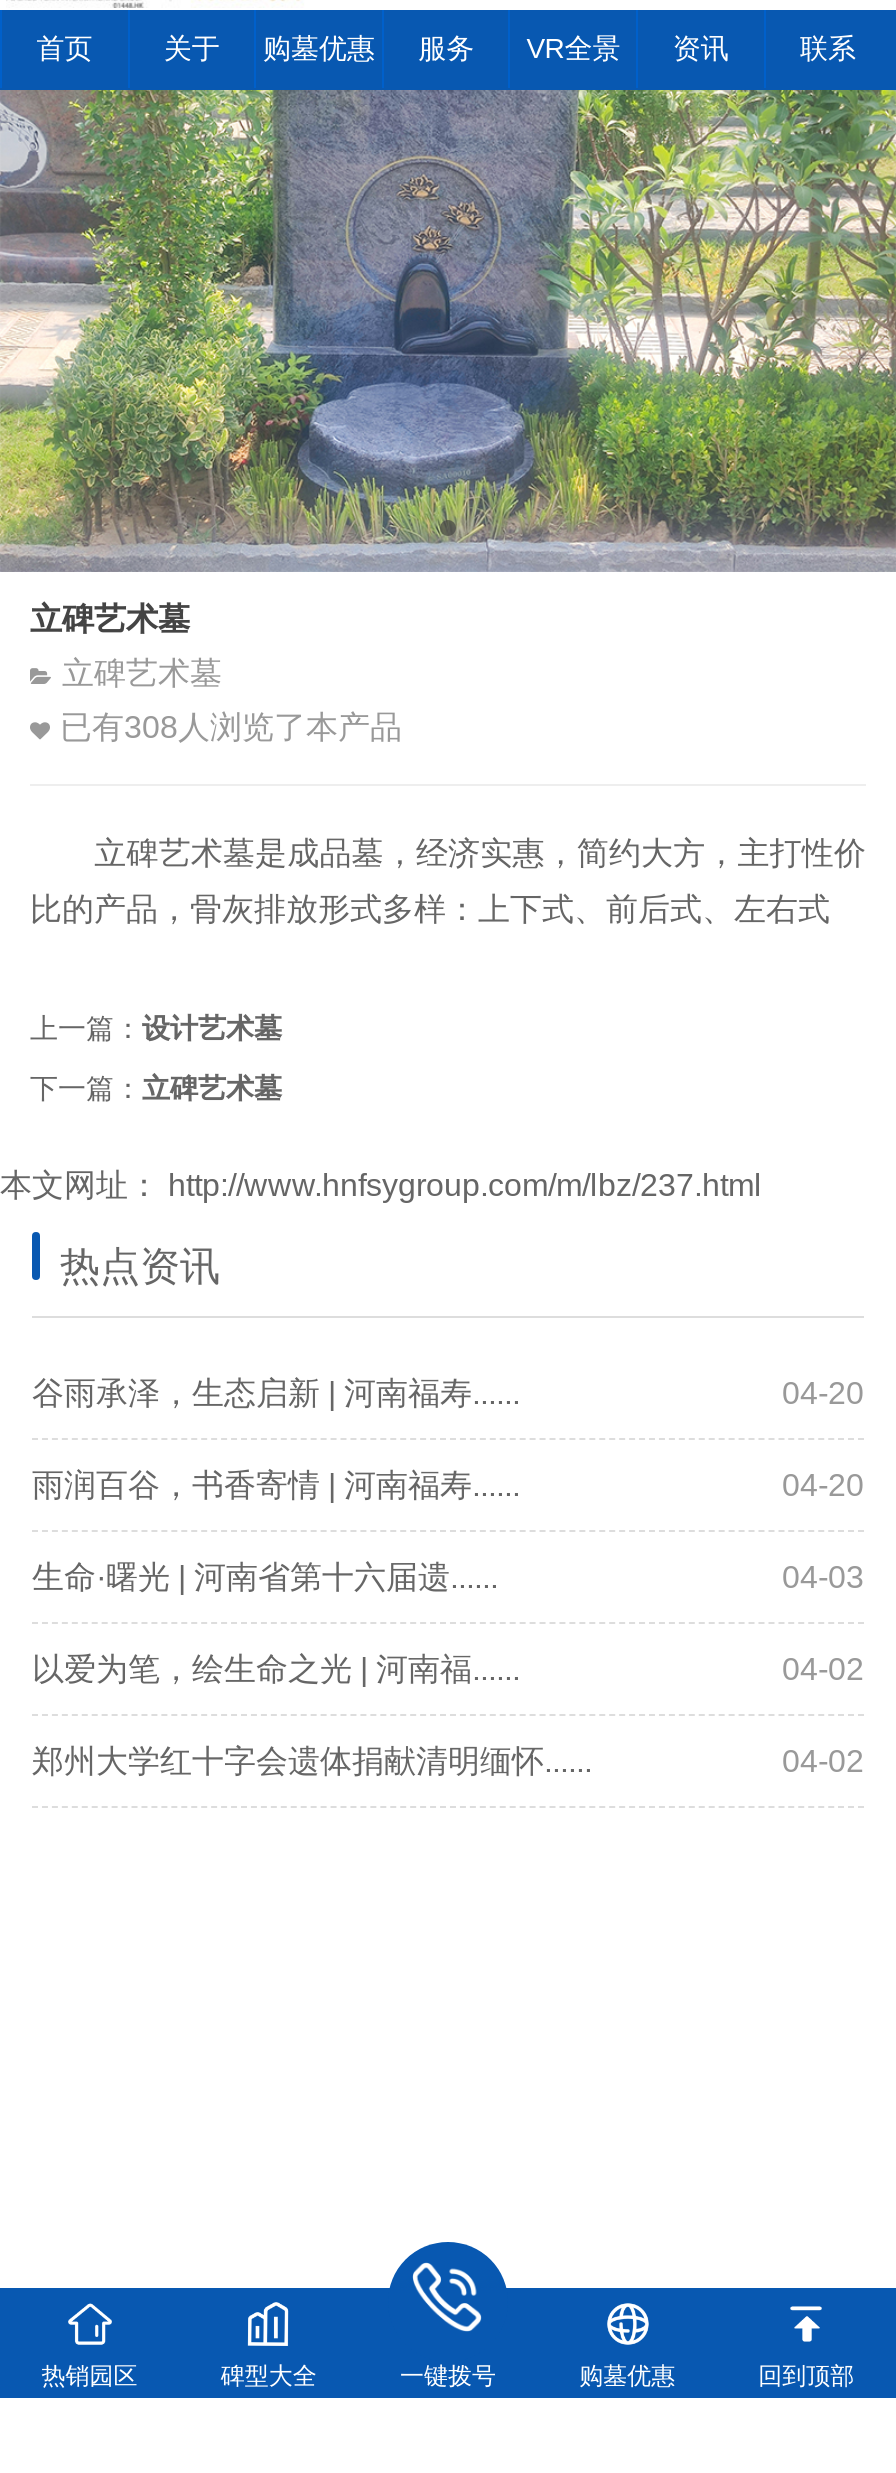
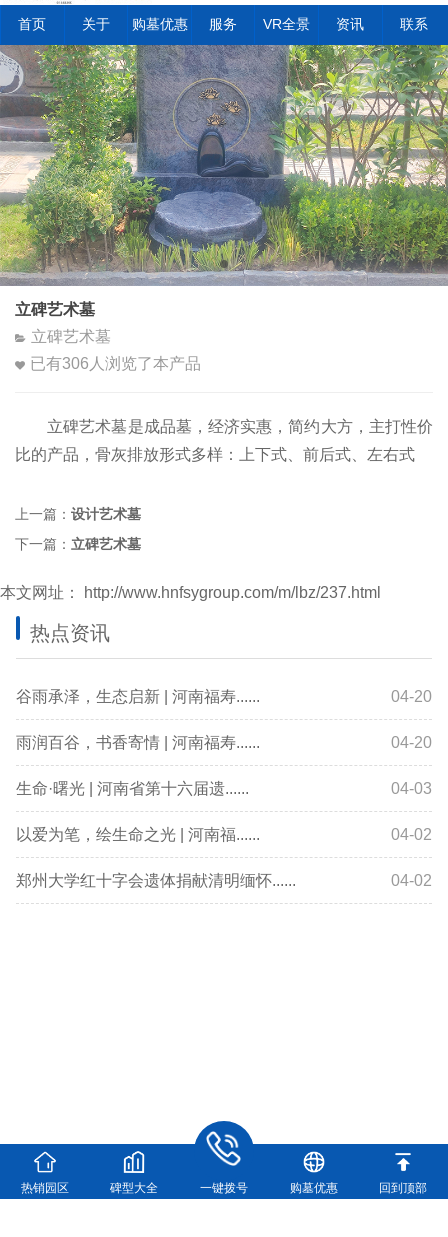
[60,710,402,744] 已有308人浏览了本产品 -> [30,355,201,372] 已有306人浏览了本产品

